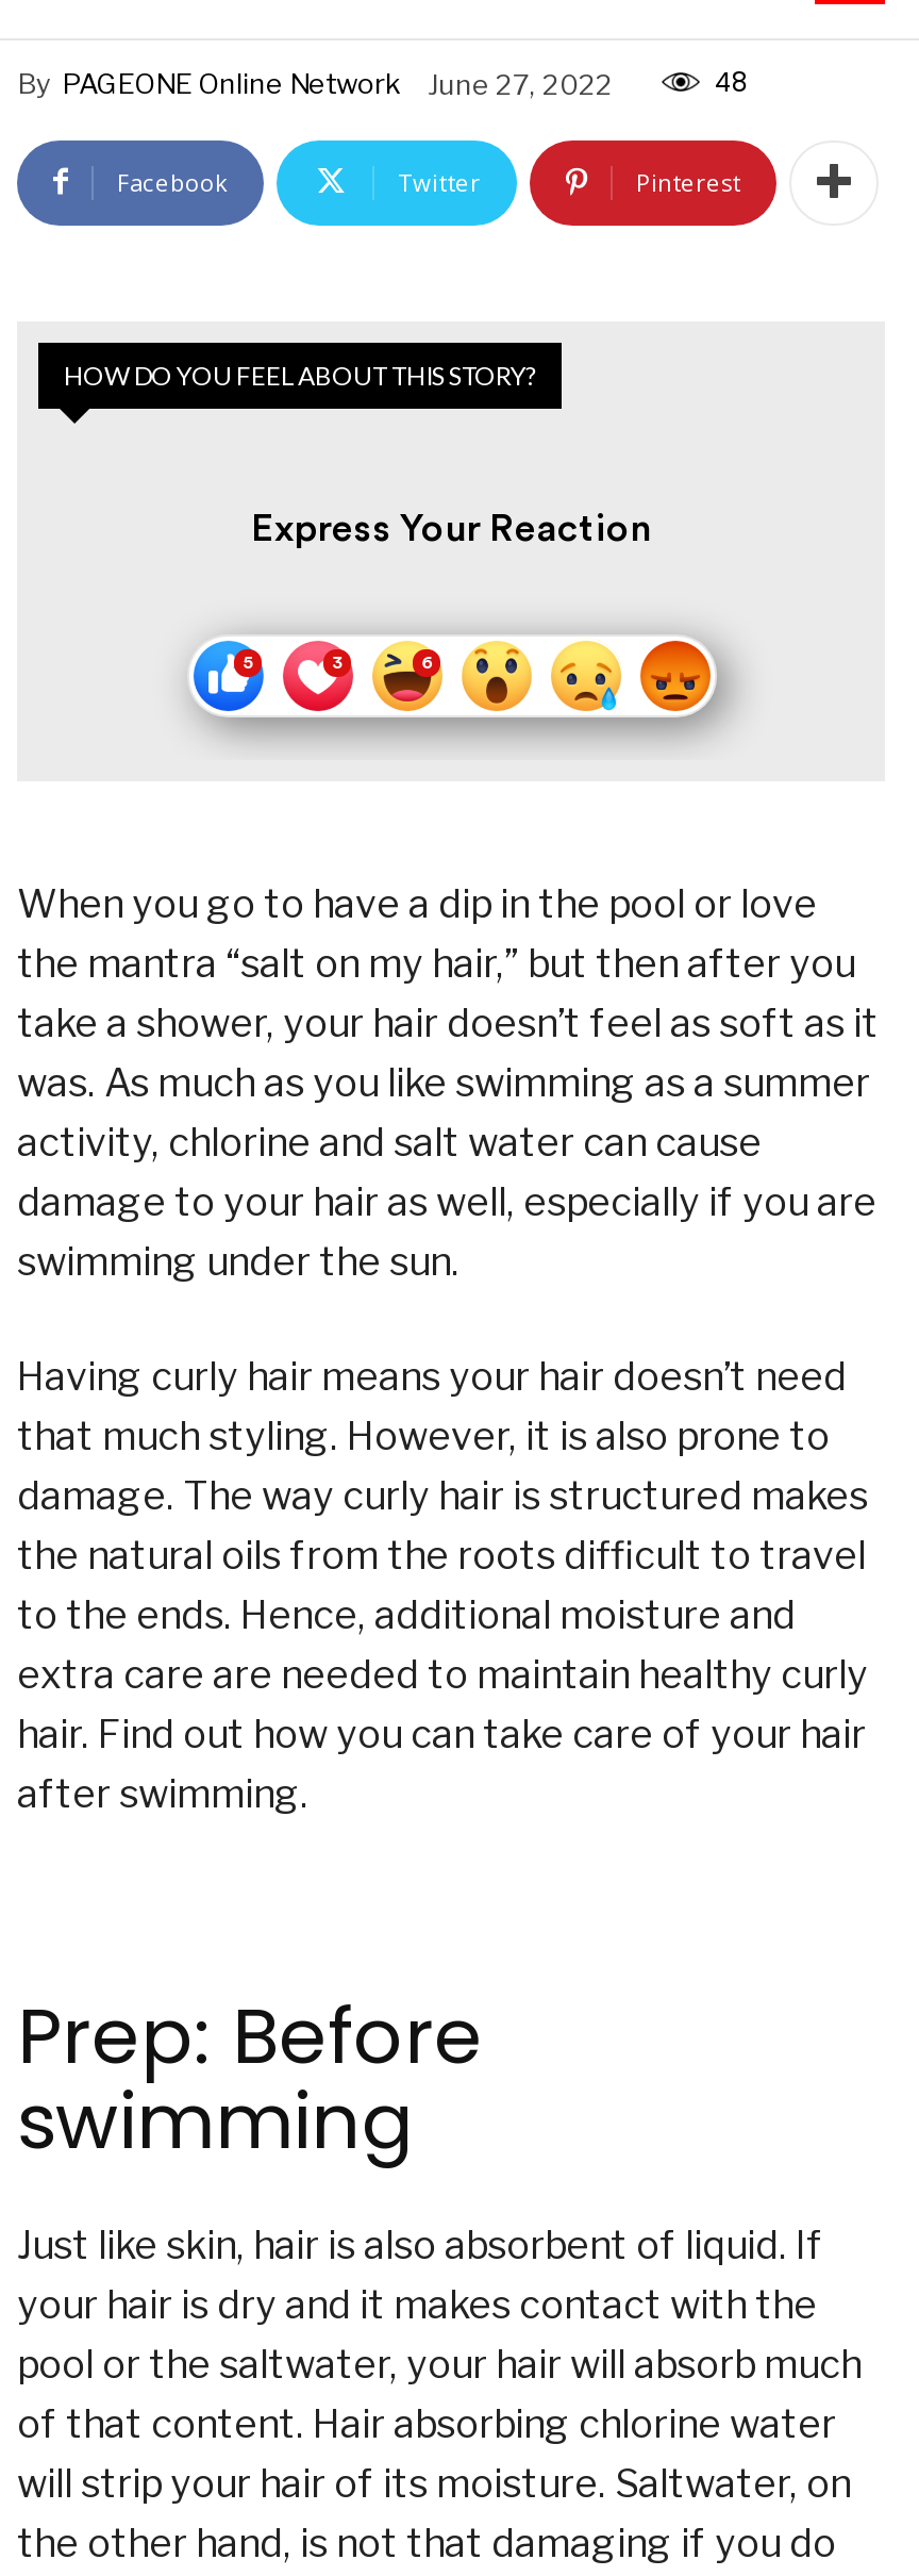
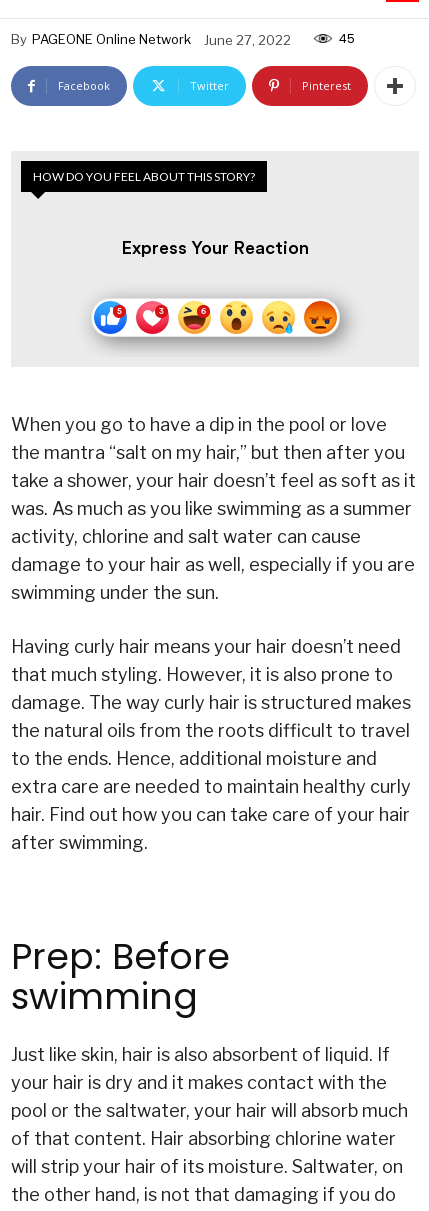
[715,64,749,100] 48 -> [339,30,355,47] 45

